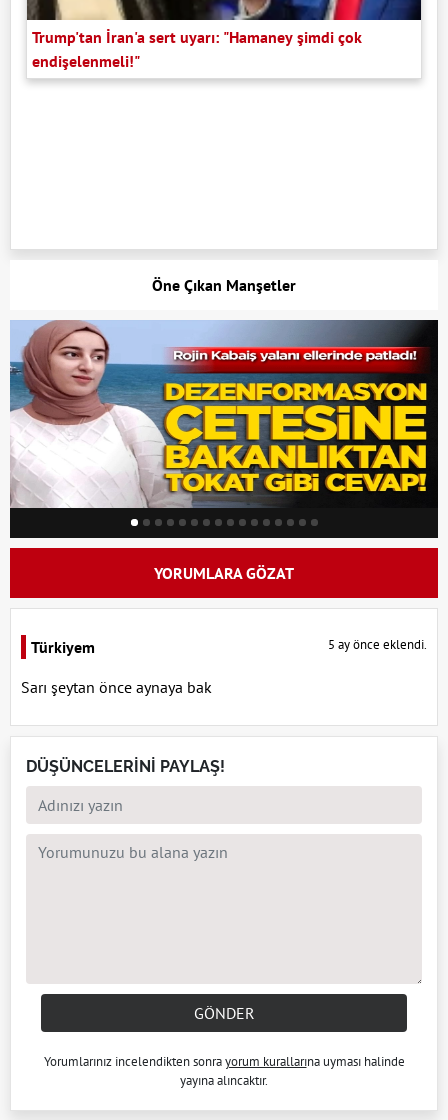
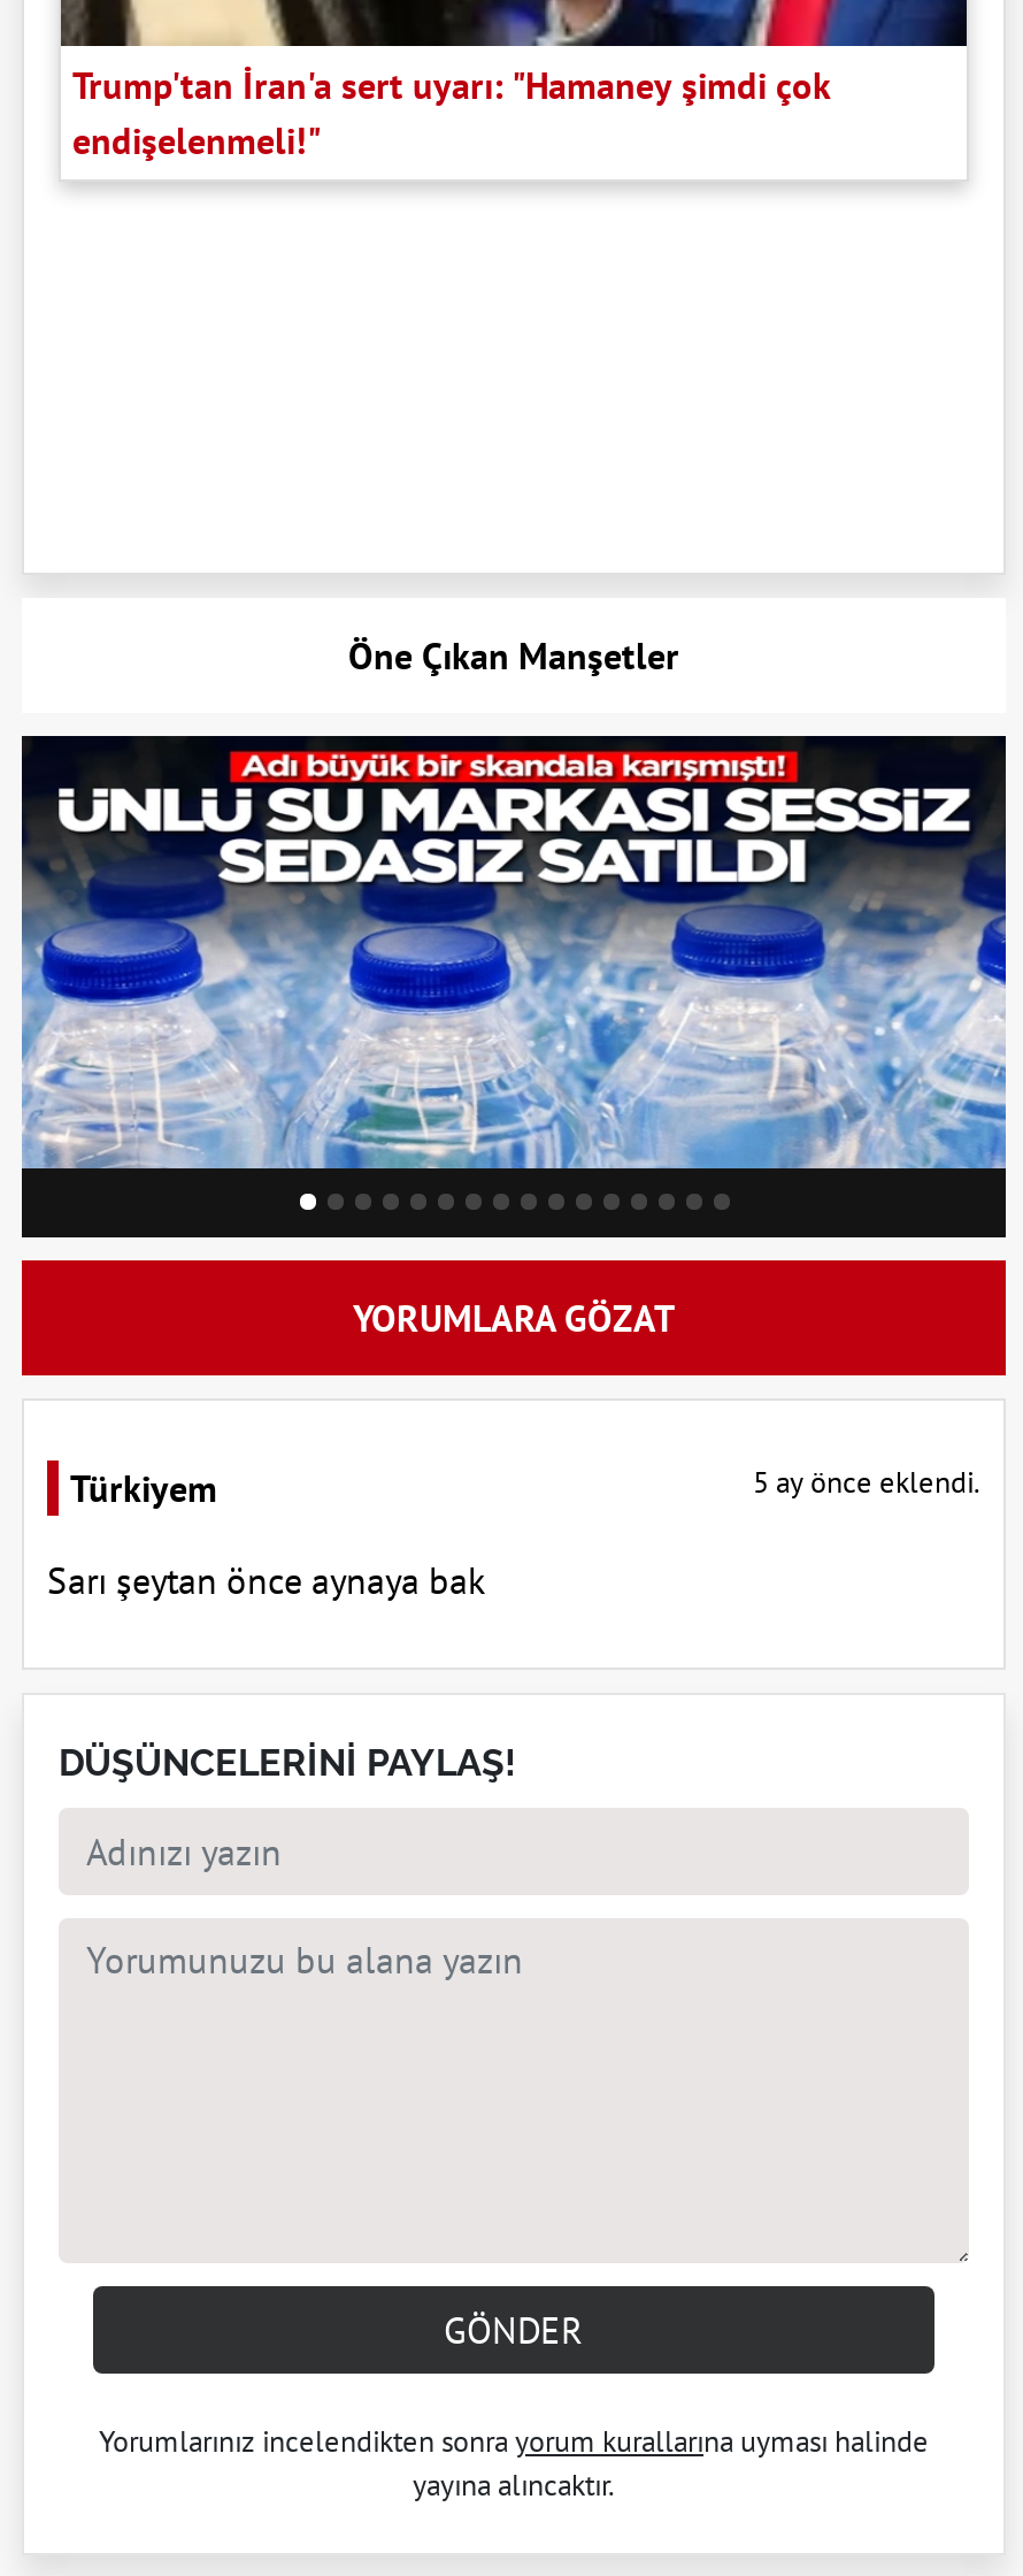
[9,319,439,508] [image] -> [20,734,1008,1171] [image]

